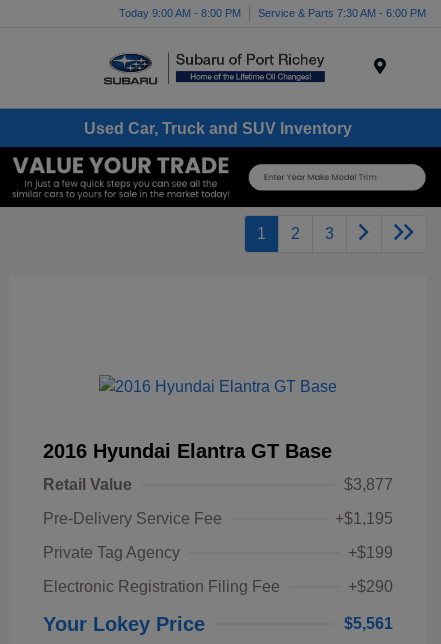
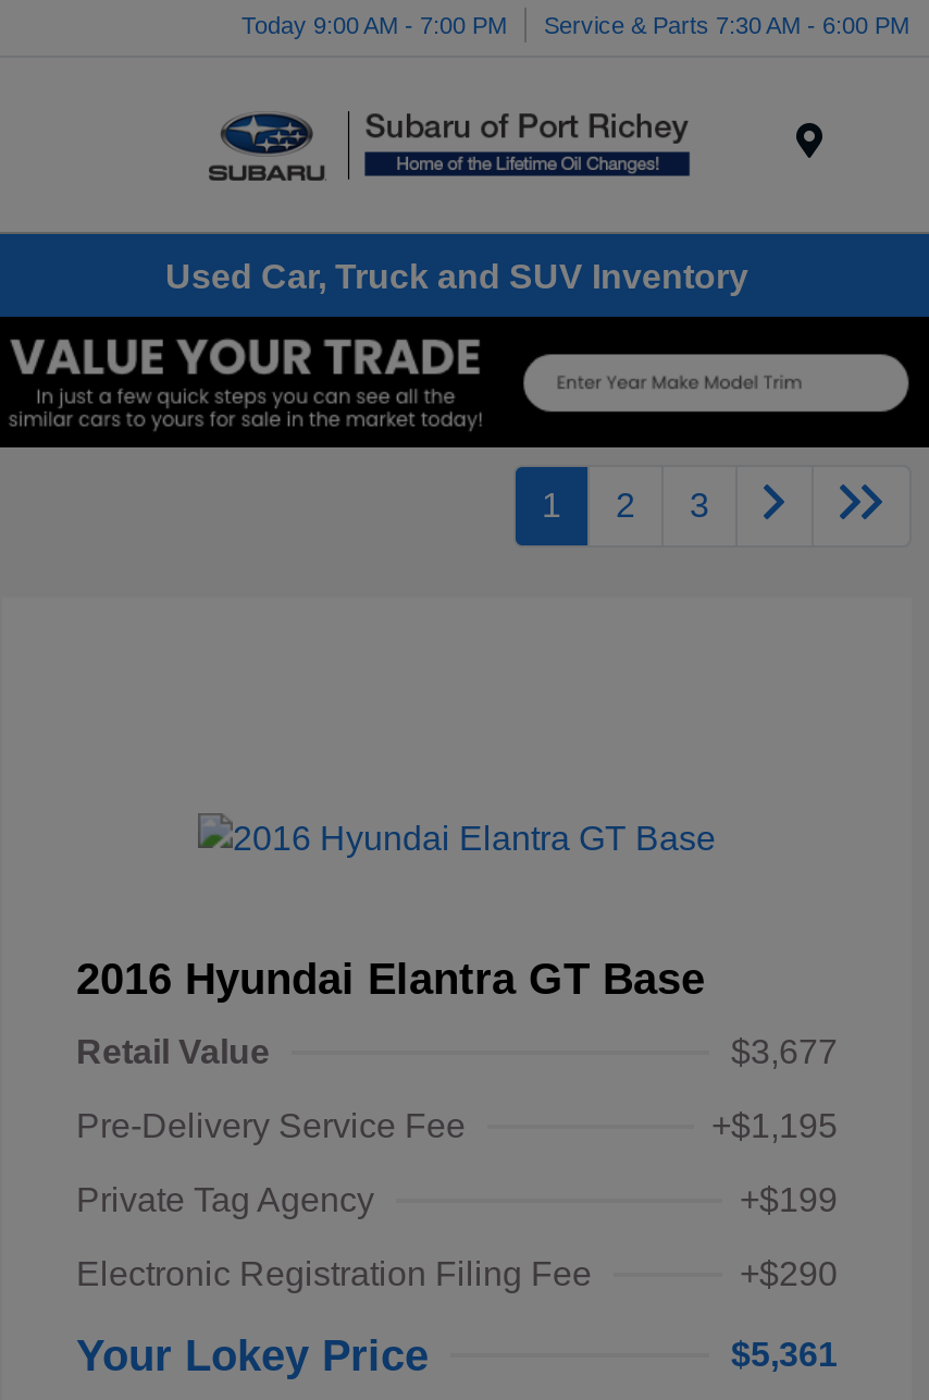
[119,6,426,18] Today 9:00 AM - 8:00 PM Service & Parts 7:30 AM - 6:00 PM -> [241,11,909,37] Today 9:00 AM - 7:00 PM Service & Parts 7:30 AM - 6:00 PM
[344,476,393,493] $3,877 -> [731,1032,838,1069] $3,677
[344,615,393,632] $5,561 -> [731,1335,838,1372] $5,361

